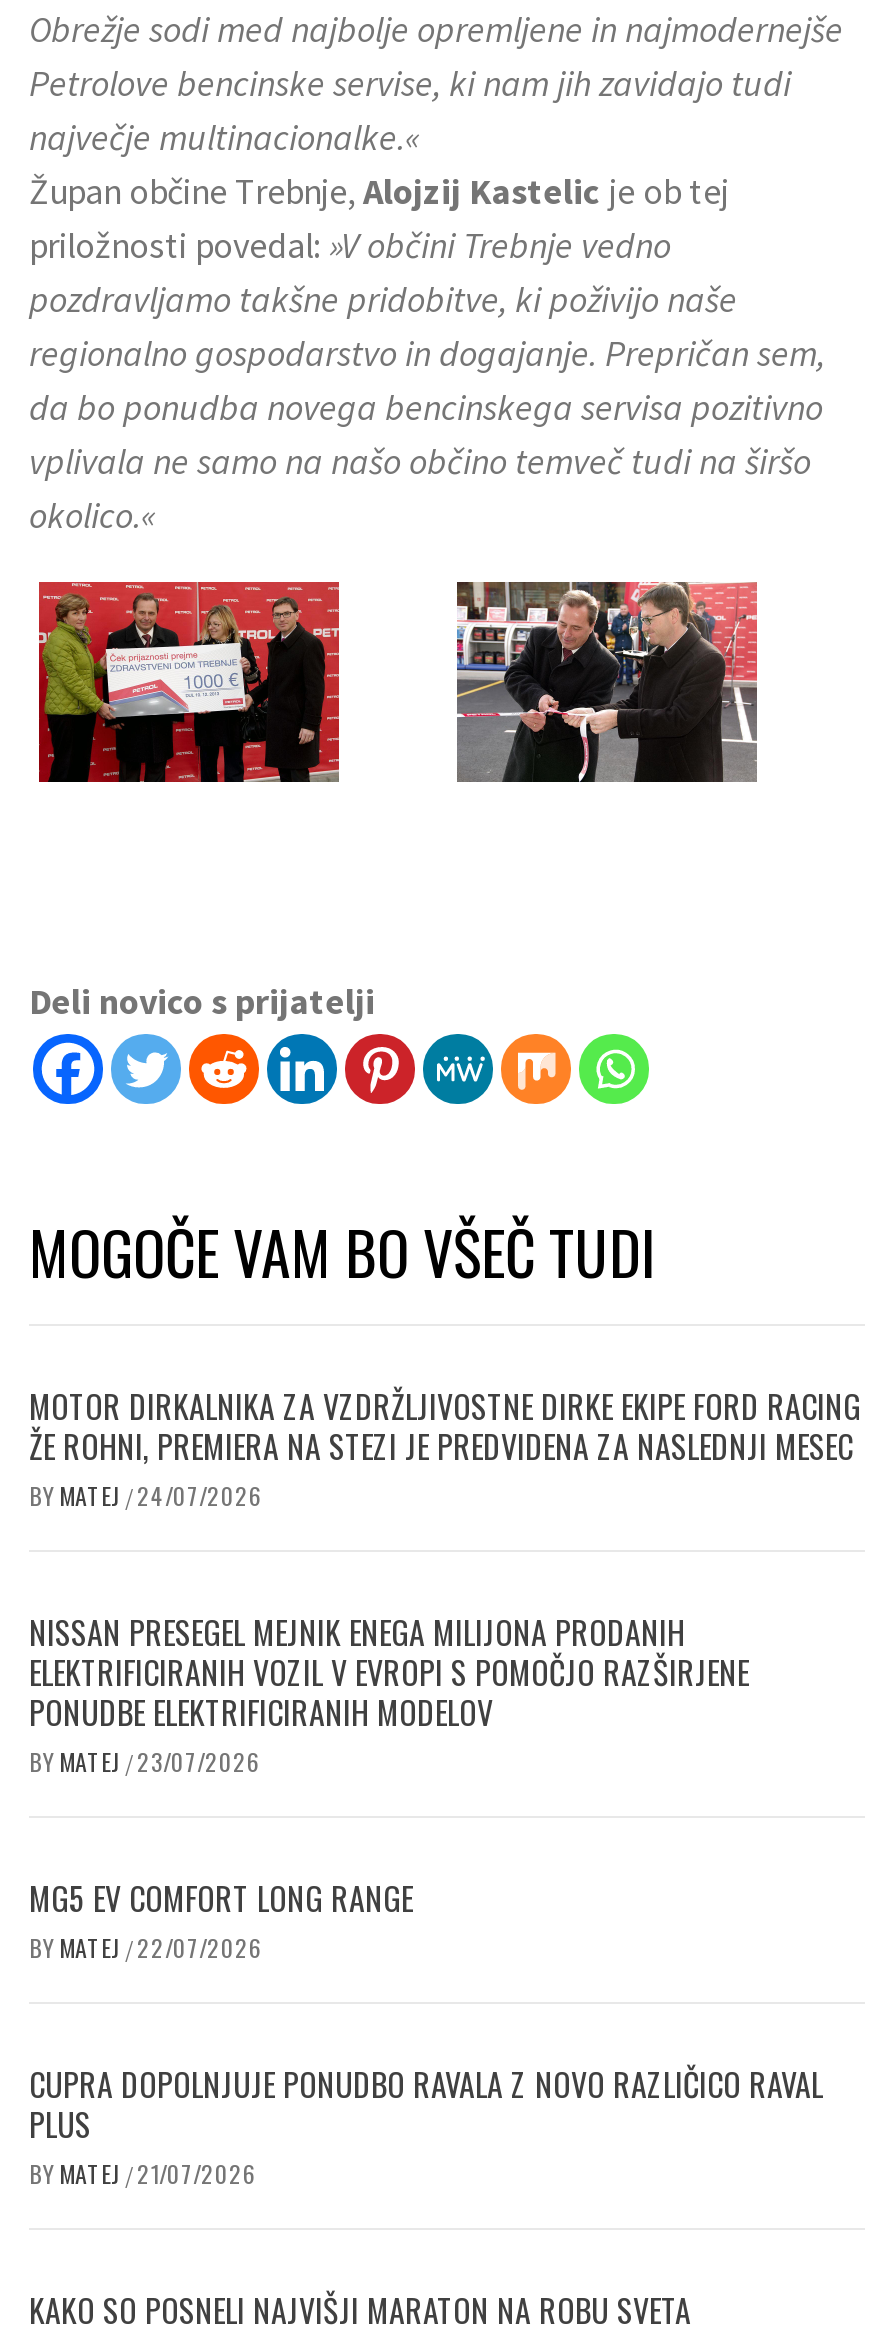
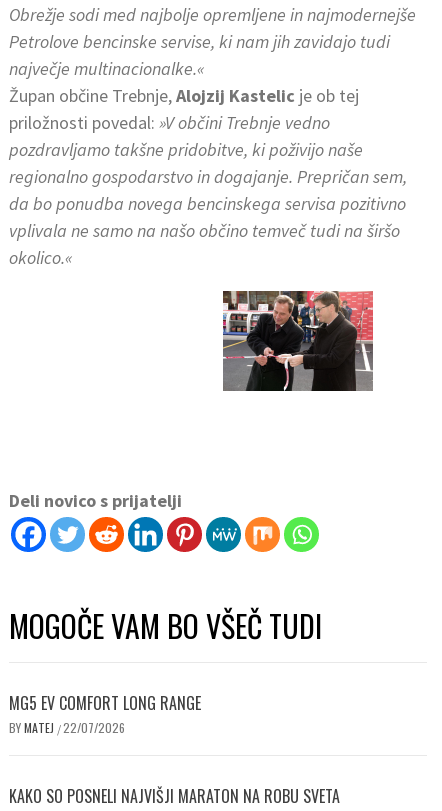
[37,580,341,784] [image] -> none
[29,1381,861,1777] MOTOR DIRKALNIKA ZA VZDRŽLJIVOSTNE DIRKE EKIPE FORD RACING | ŽE ROHNI, PREMIERA NA STEZI JE PREDVIDENA ZA NASLEDNJI MESEC | BY MATEJ / 24/07/2026 | NISSAN PRESEGEL MEJNIK ENEGA MILIJONA PRODANIH | ELEKTRIFICIRANIH VOZIL V EVROPI S POMOČJO RAZŠIRJENE | PONUDBE ELEKTRIFICIRANIH MODELOV | BY MATEJ / 23/07/2026 -> none
[29,2059,823,2189] CUPRA DOPOLNJUJE PONUDBO RAVALA Z NOVO RAZLIČICO RAVAL | PLUS | BY MATEJ / 21/07/2026 -> none

